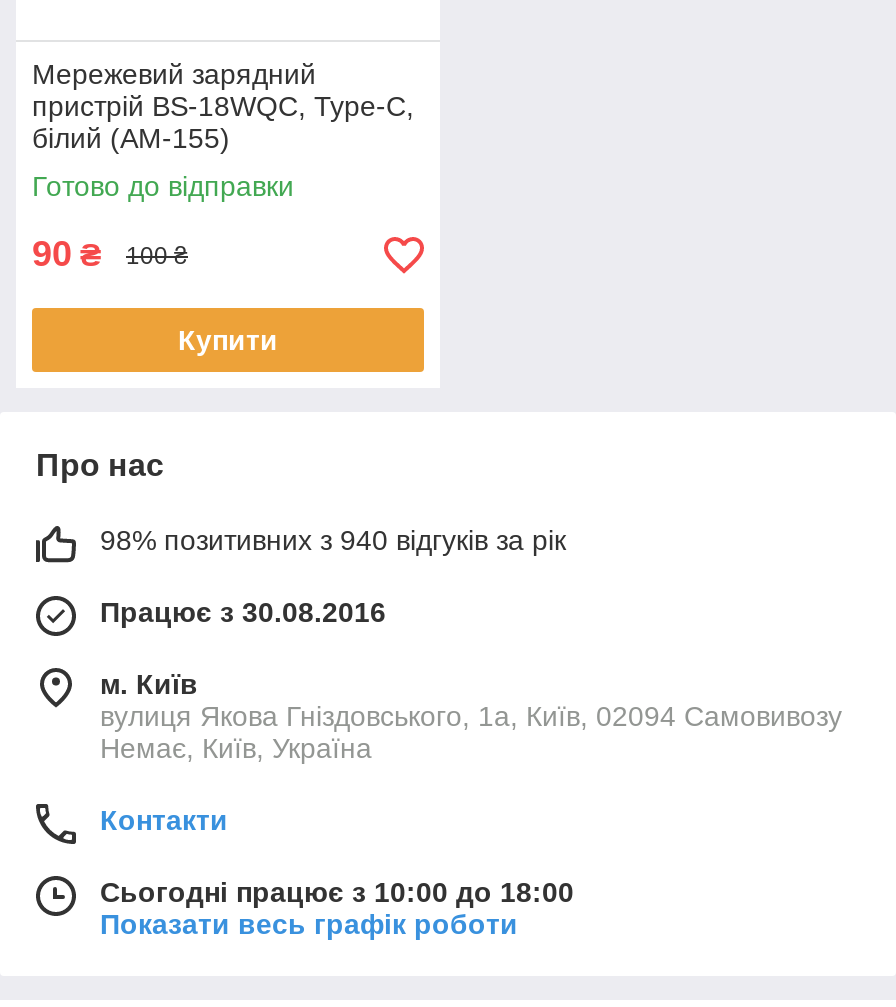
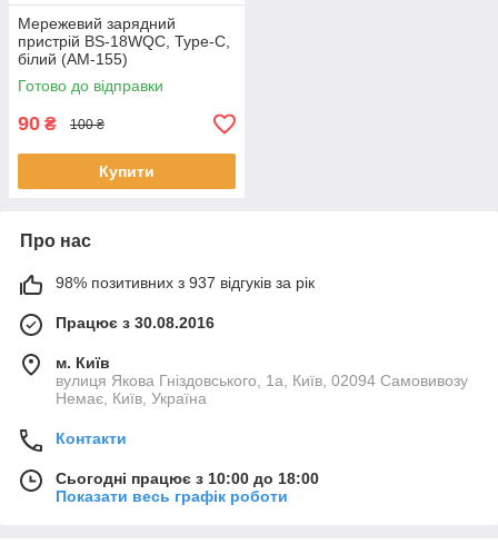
[100,524,566,556] 98% позитивних з 940 відгуків за рік -> [56,274,315,291] 98% позитивних з 937 відгуків за рік

